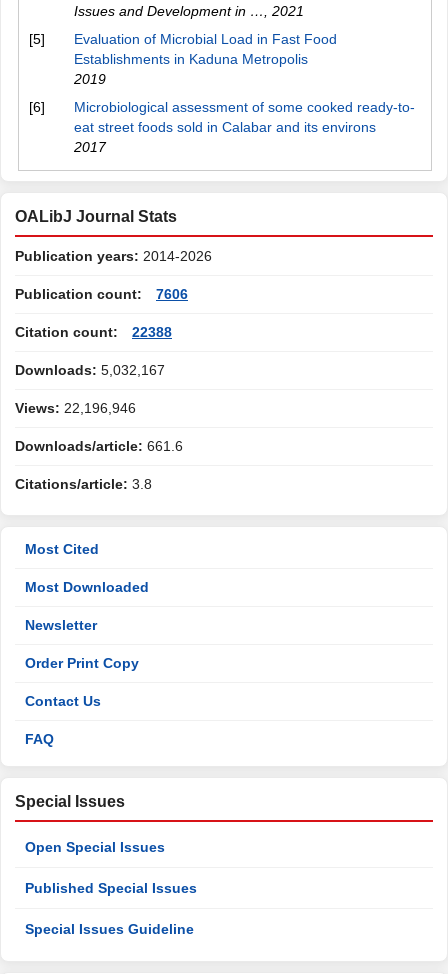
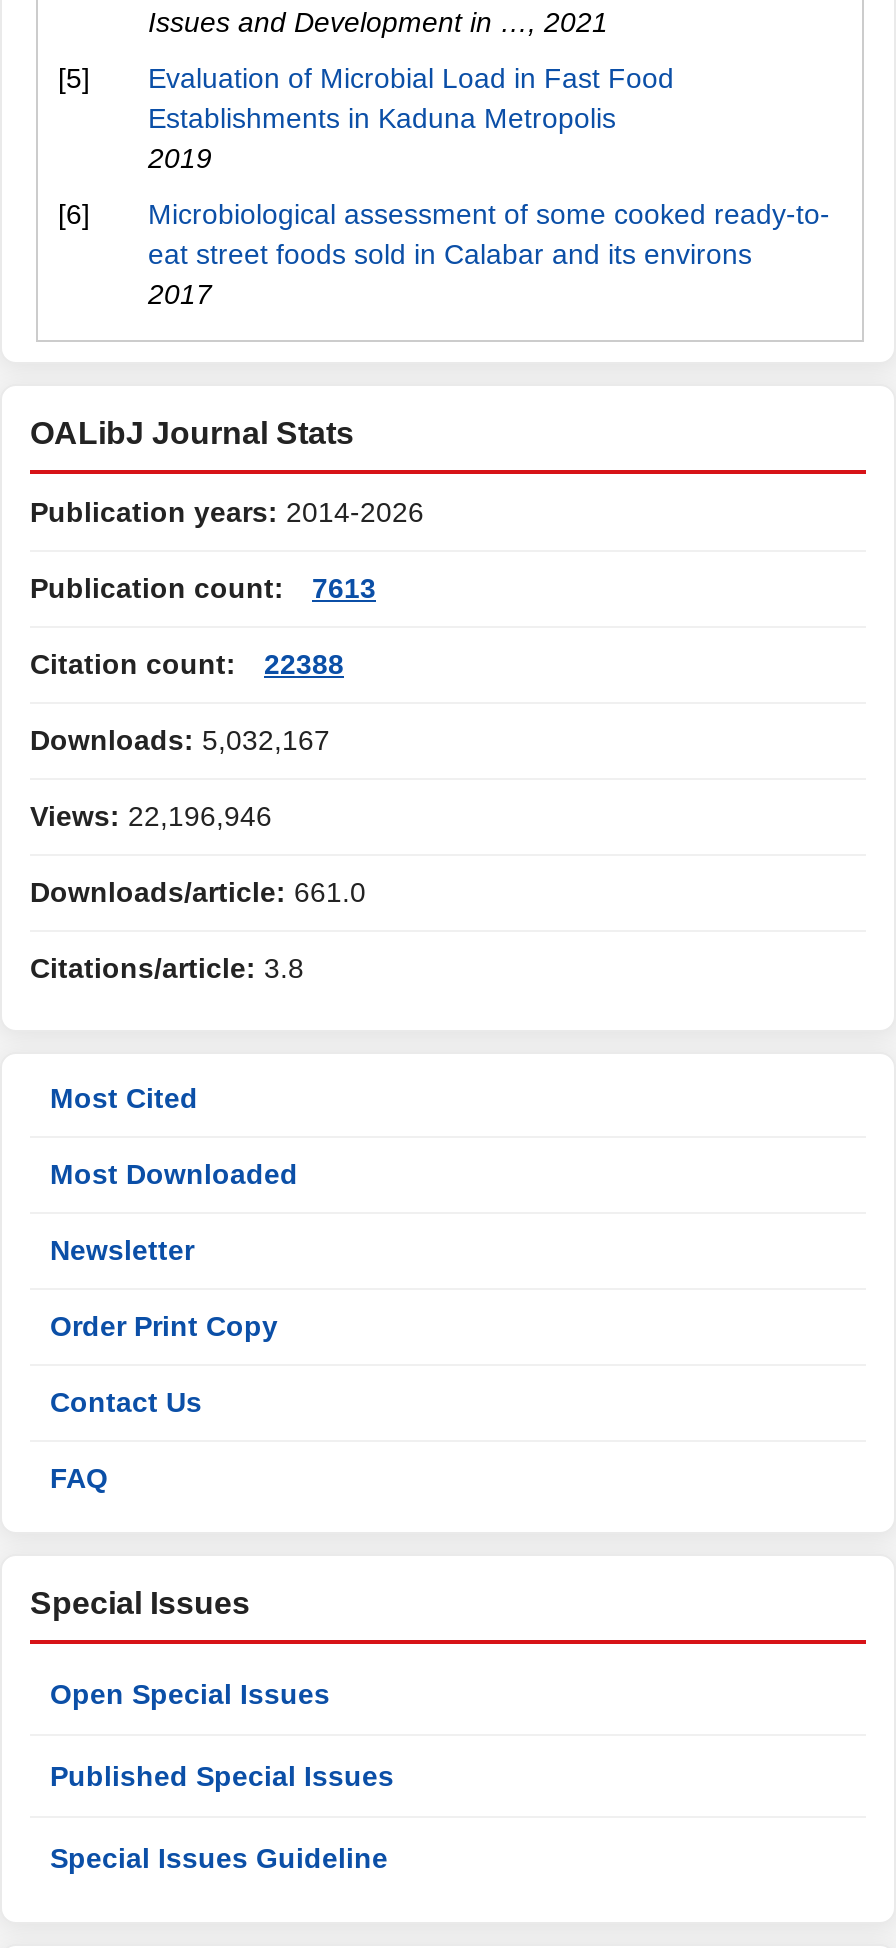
[15,286,188,302] Publication count: 7606 -> [30,572,376,604] Publication count: 7613
[15,438,183,454] Downloads/article: 661.6 -> [30,876,366,908] Downloads/article: 661.0

